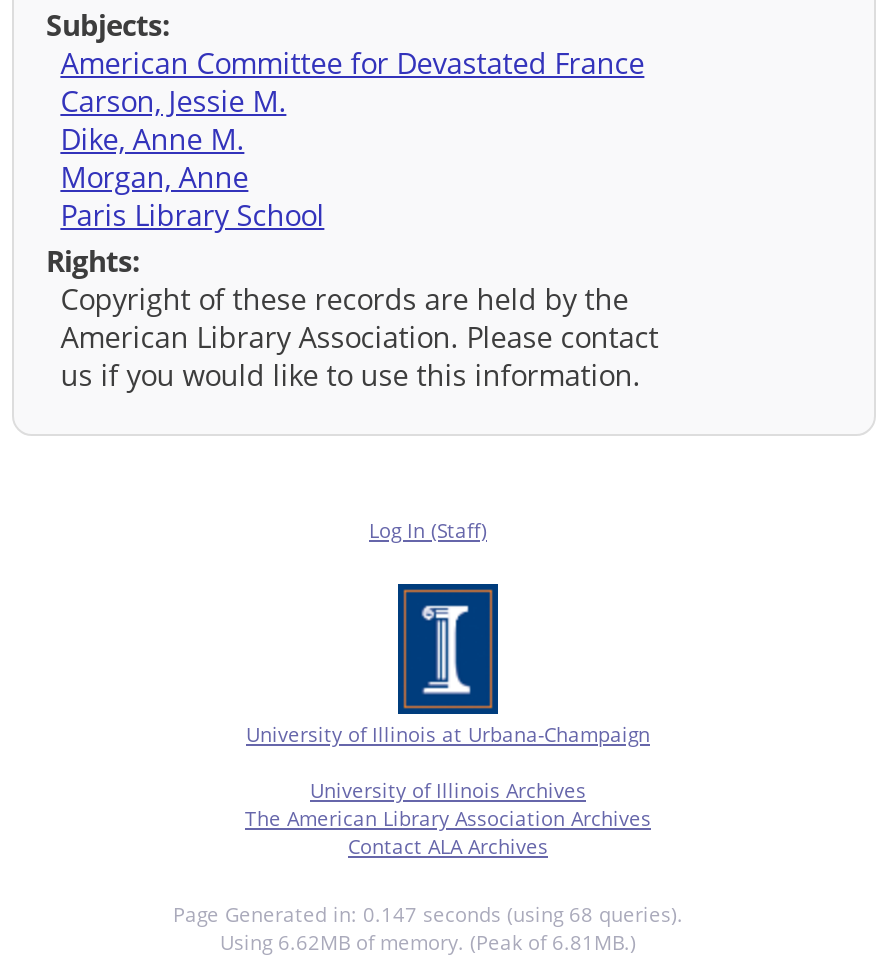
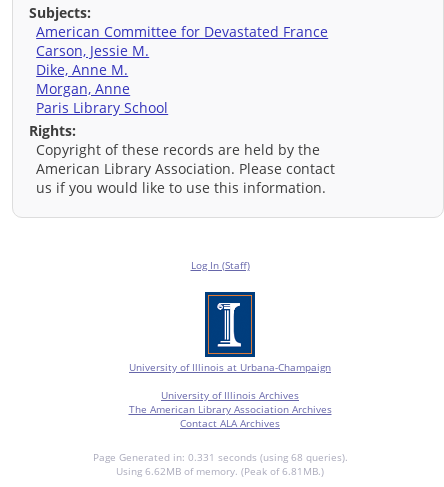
[173,900,683,928] Page Generated in: 0.147 seconds (using 68 queries). -> [92,450,347,464] Page Generated in: 0.331 seconds (using 68 queries).

